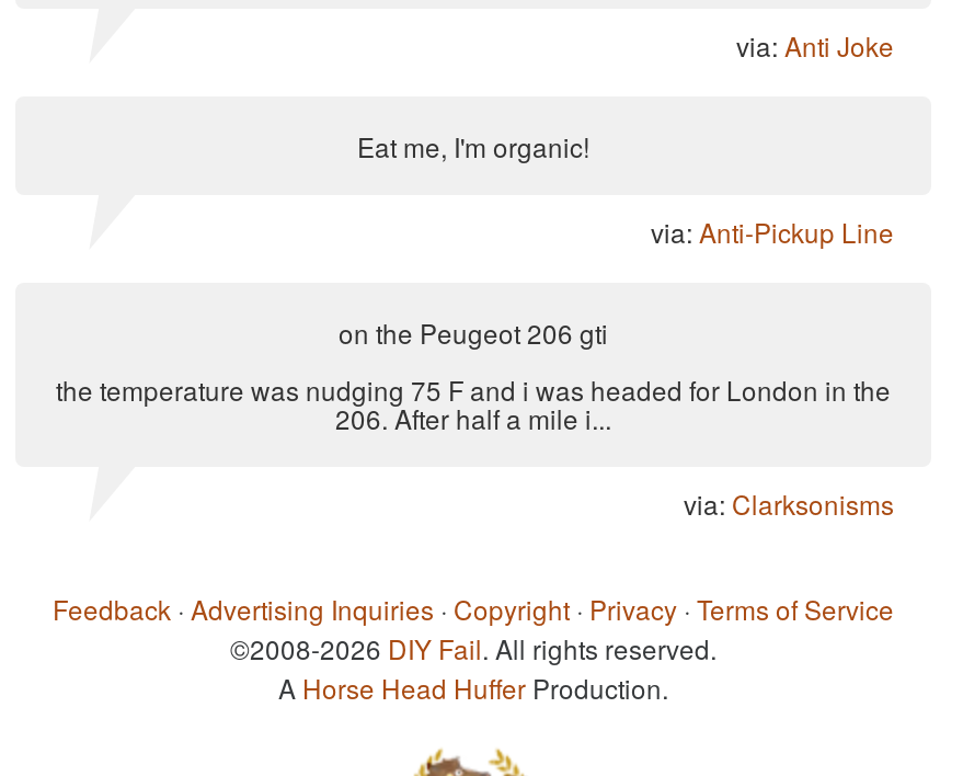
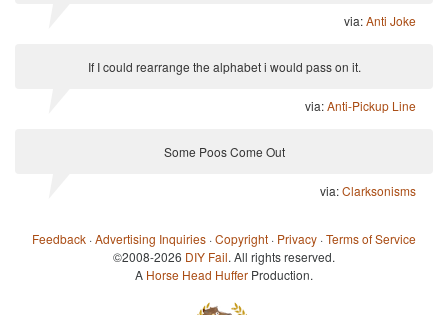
[357,128,589,165] Eat me, I'm organic! -> [87,58,360,75] If I could rearrange the alphabet i would pass on it.
[56,314,891,437] on the Peugeot 206 gti | the temperature was nudging 75 F and i was headed for London in the | 206. After half a mile i... -> [163,143,284,160] Some Poos Come Out

